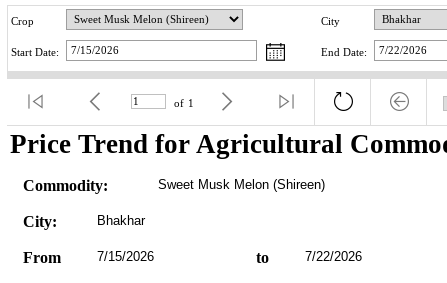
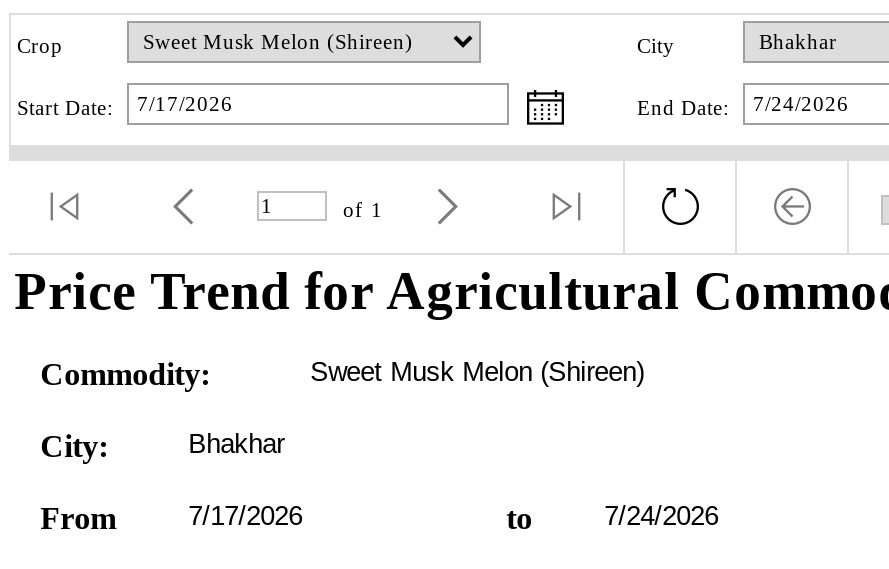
[97,249,154,264] 7/15/2026 -> [188,500,302,530] 7/17/2026
[305,249,362,264] 7/22/2026 -> [604,500,718,530] 7/24/2026

